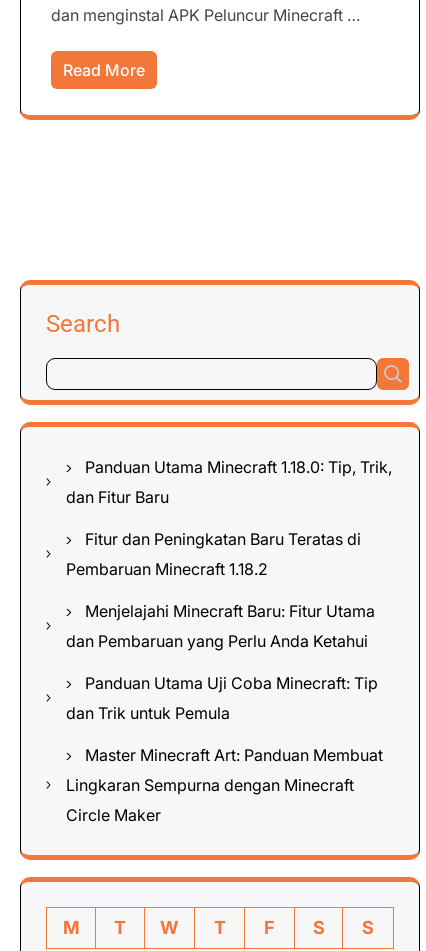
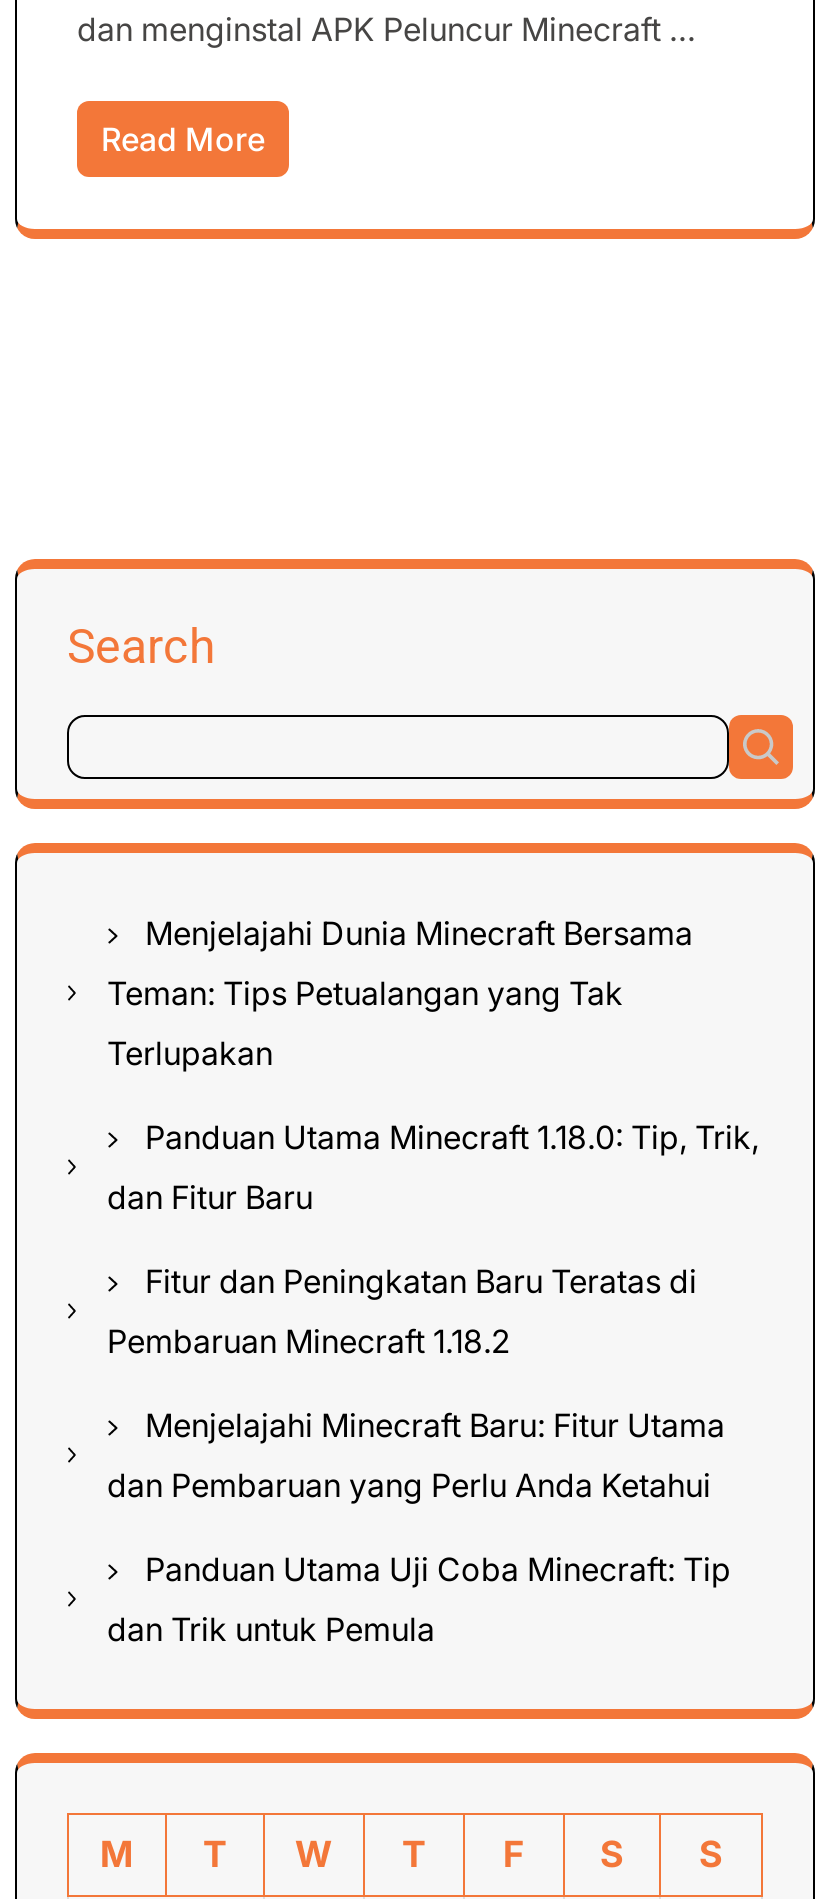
none -> [107,913,693,1073] Menjelajahi Dunia Minecraft Bersama | Teman: Tips Petualangan yang Tak | Terlupakan
moved [66,457,392,723] -> [107,1117,759,1649]: Panduan Utama Minecraft 1.18.0: Tip, Trik, | dan Fitur Baru | Fitur dan Peningkatan Baru Teratas di | Pembaruan Minecraft 1.18.2 | Menjelajahi Minecraft Baru: Fitur Utama | dan Pembaruan yang Perlu Anda Ketahui | Panduan Utama Uji Coba Minecraft: Tip | dan Trik untuk Pemula
[66,745,383,825] Master Minecraft Art: Panduan Membuat | Lingkaran Sempurna dengan Minecraft | Circle Maker -> none

